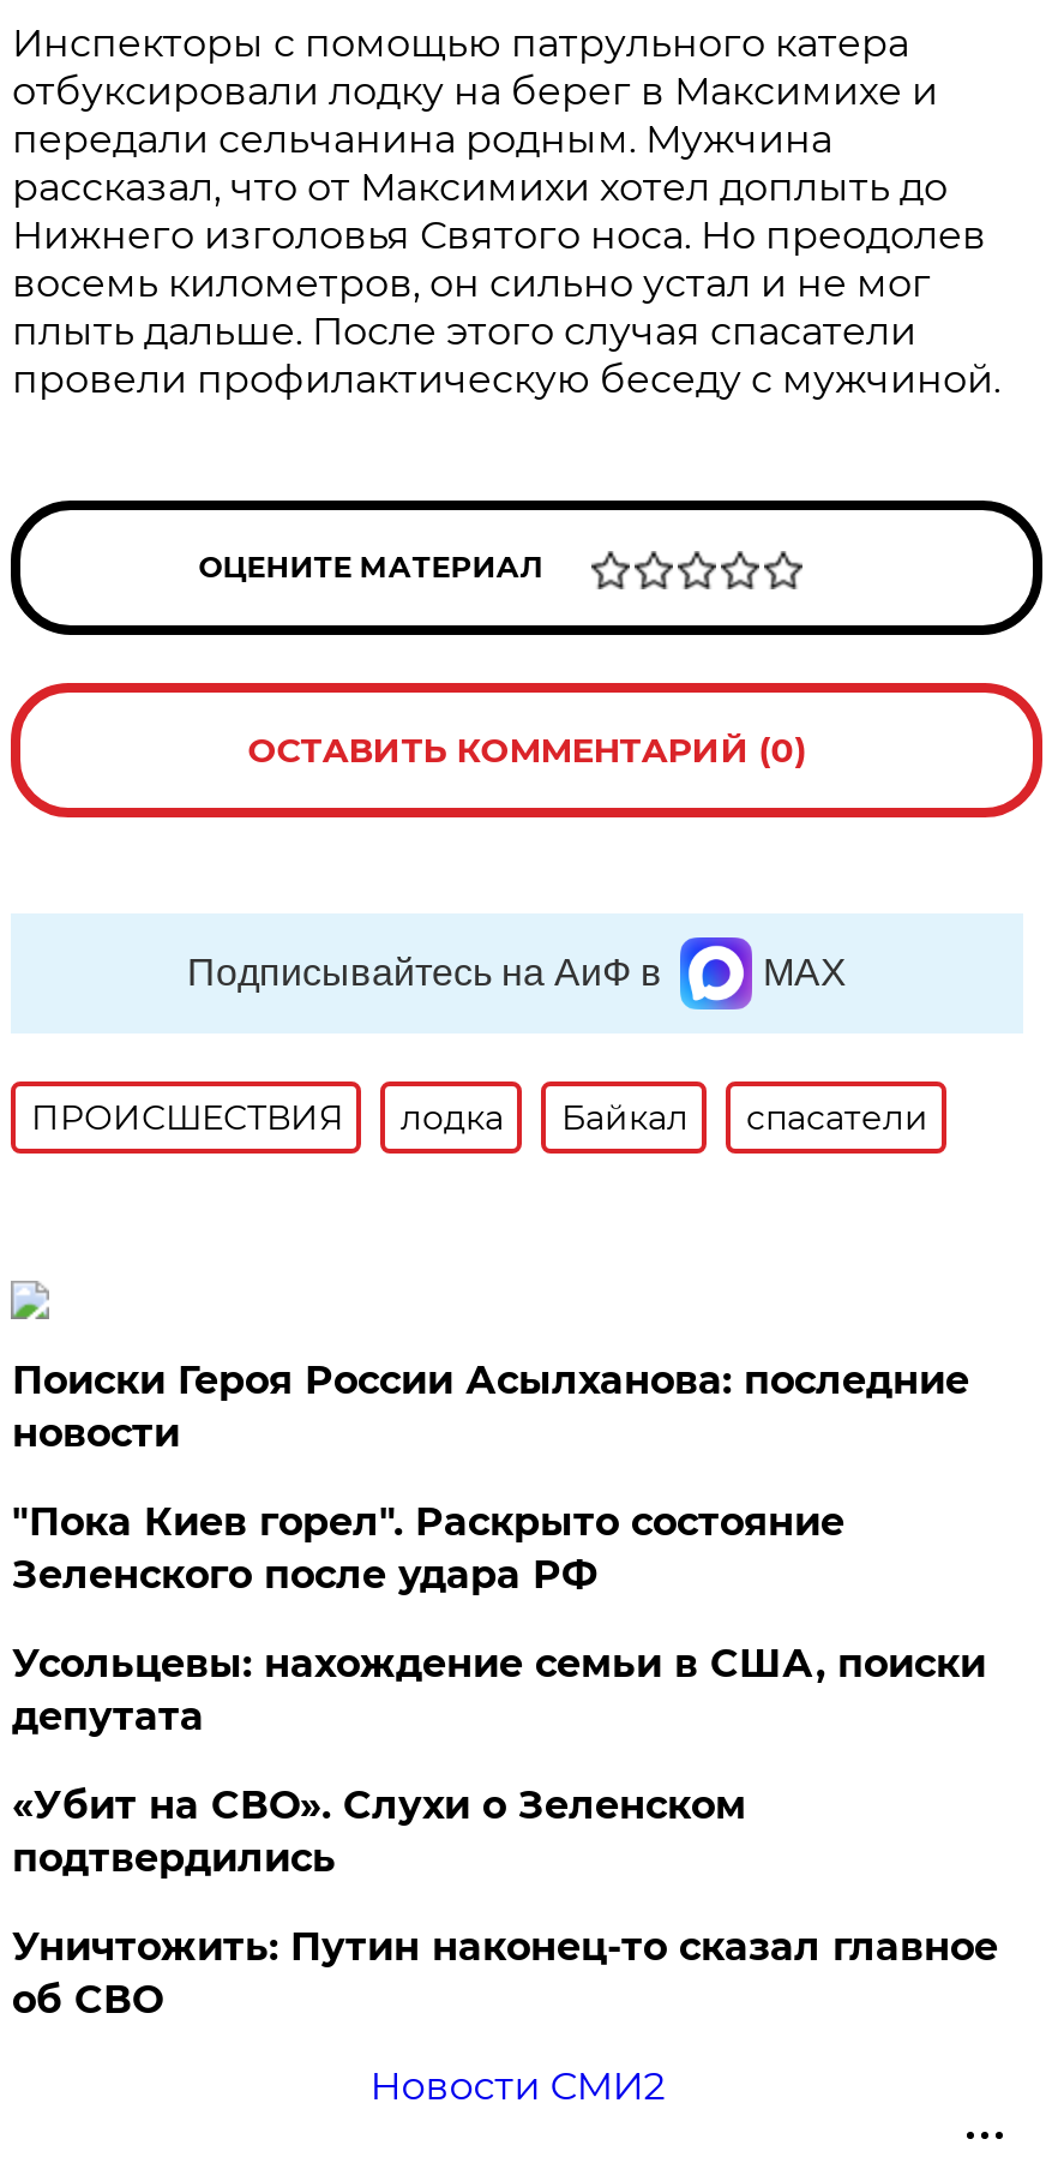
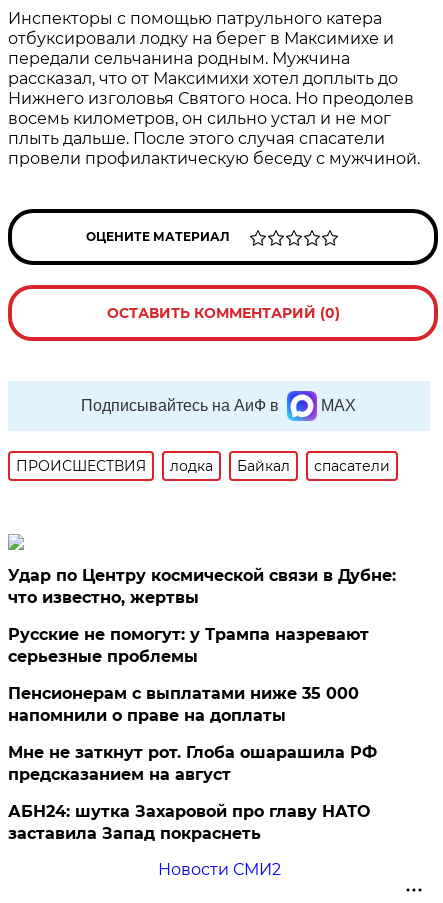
[12,1358,969,1456] Поиски Героя России Асылханова: последние | новости -> [8,566,396,607] Удар по Центру космической связи в Дубне: | что известно, жертвы
[12,1499,844,1598] "Пока Киев горел". Раскрыто состояние | Зеленского после удара РФ -> [8,625,369,666] Русские не помогут: у Трампа назревают | серьезные проблемы
[12,1641,986,1739] Усольцевы: нахождение семьи в США, поиски | депутата -> [8,684,359,725] Пенсионерам с выплатами ниже 35 000 | напомнили о праве на доплаты
[12,1782,746,1881] «Убит на СВО». Слухи о Зеленском | подтвердились -> [8,743,377,784] Мне не заткнут рот. Глоба ошарашила РФ | предсказанием на август
[12,1924,998,2023] Уничтожить: Путин наконец-то сказал главное | об СВО -> [8,802,370,843] АБН24: шутка Захаровой про главу НАТО | заставила Запад покраснеть

